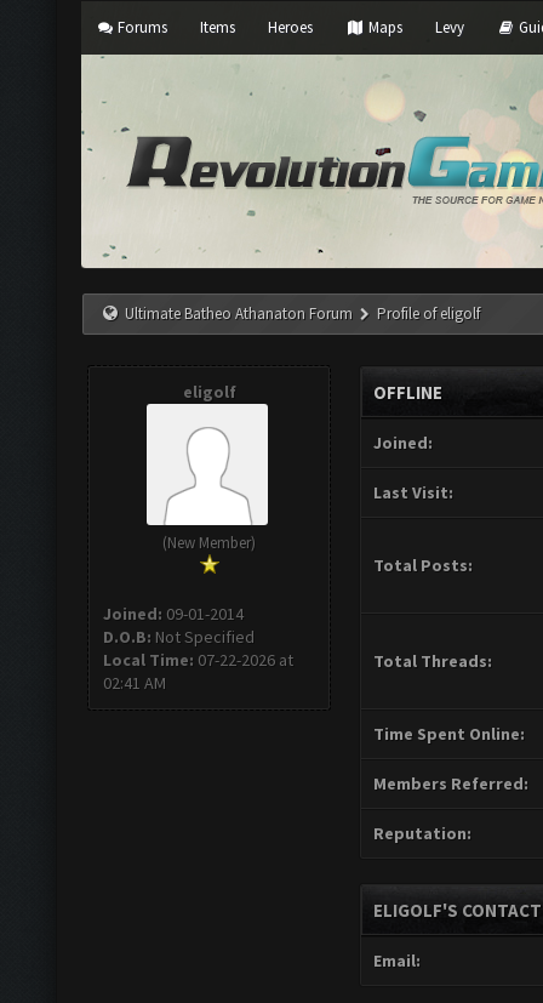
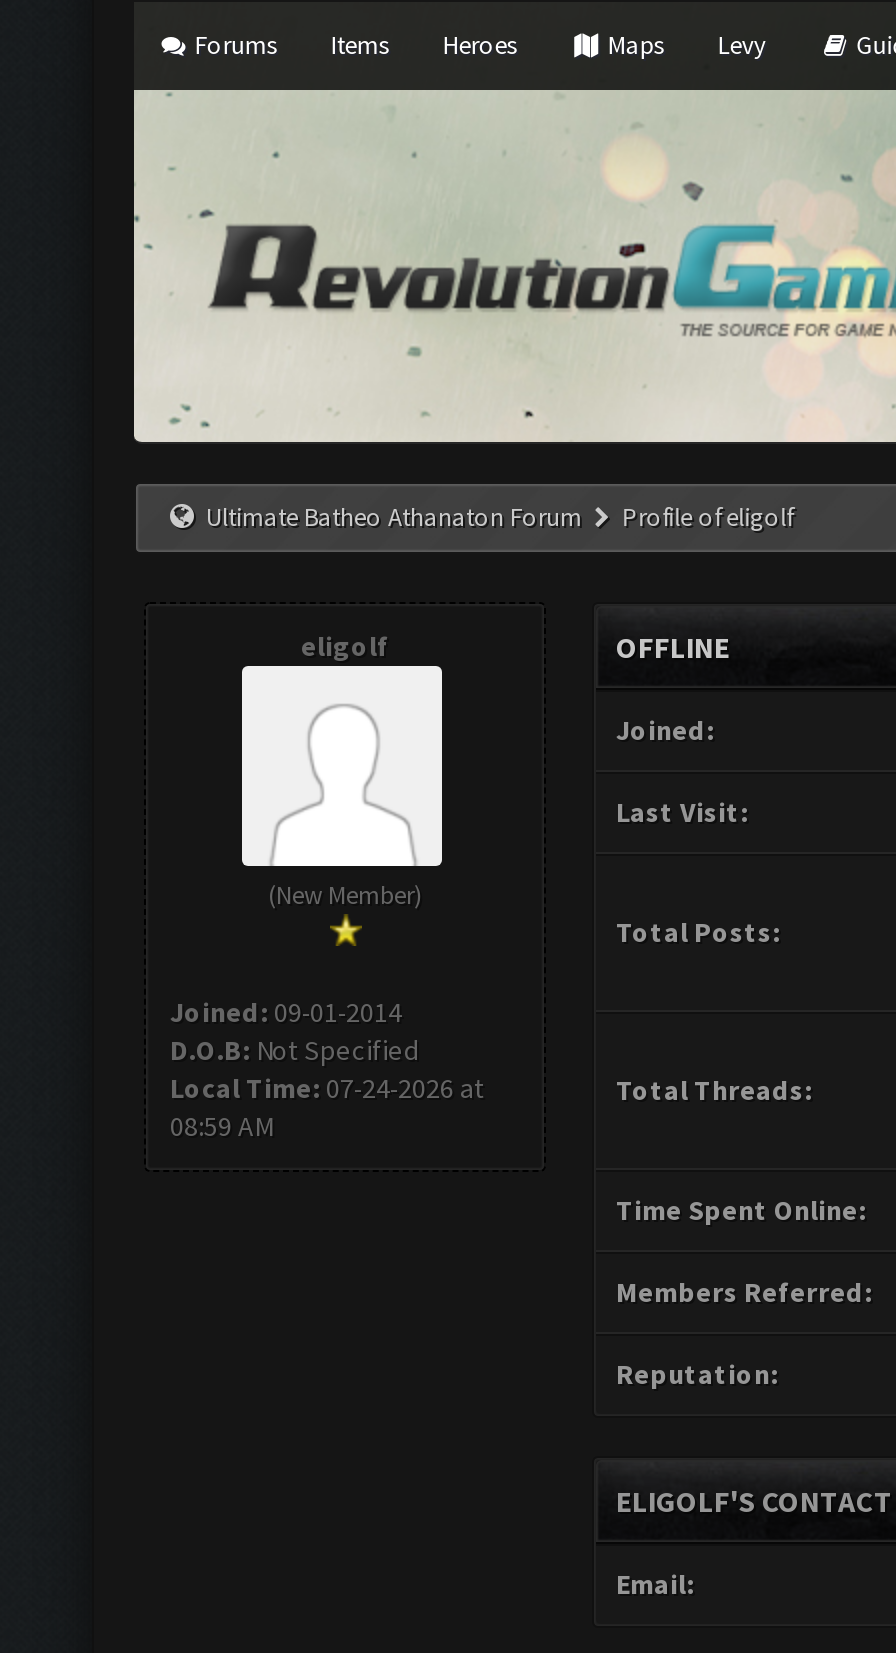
[103,649,293,671] Local Time: 07-22-2026 at -> [170,1070,484,1106] Local Time: 07-24-2026 at
[103,672,166,694] 02:41 AM -> [170,1108,274,1144] 08:59 AM

